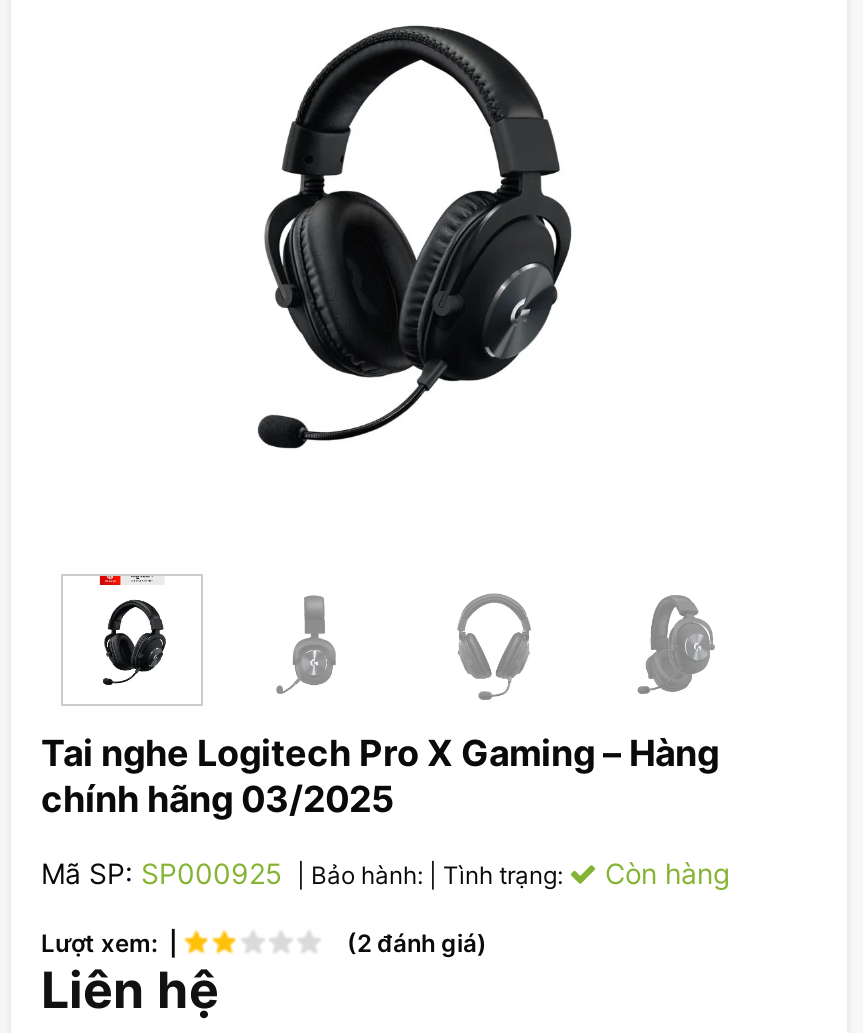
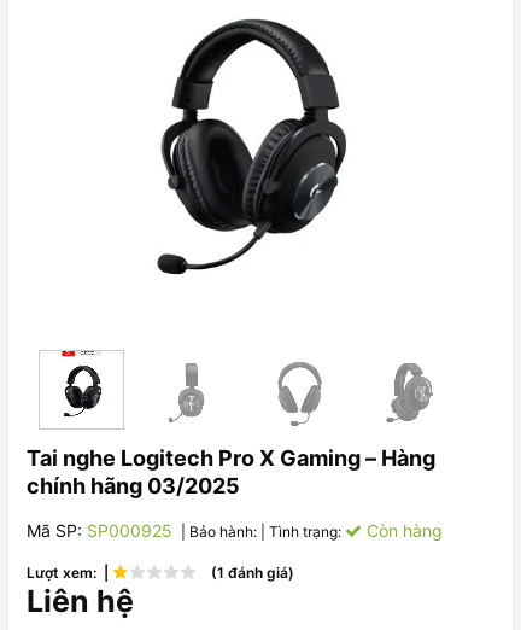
[335,928,487,958] (2 đánh giá) -> [204,564,294,582] (1 đánh giá)

